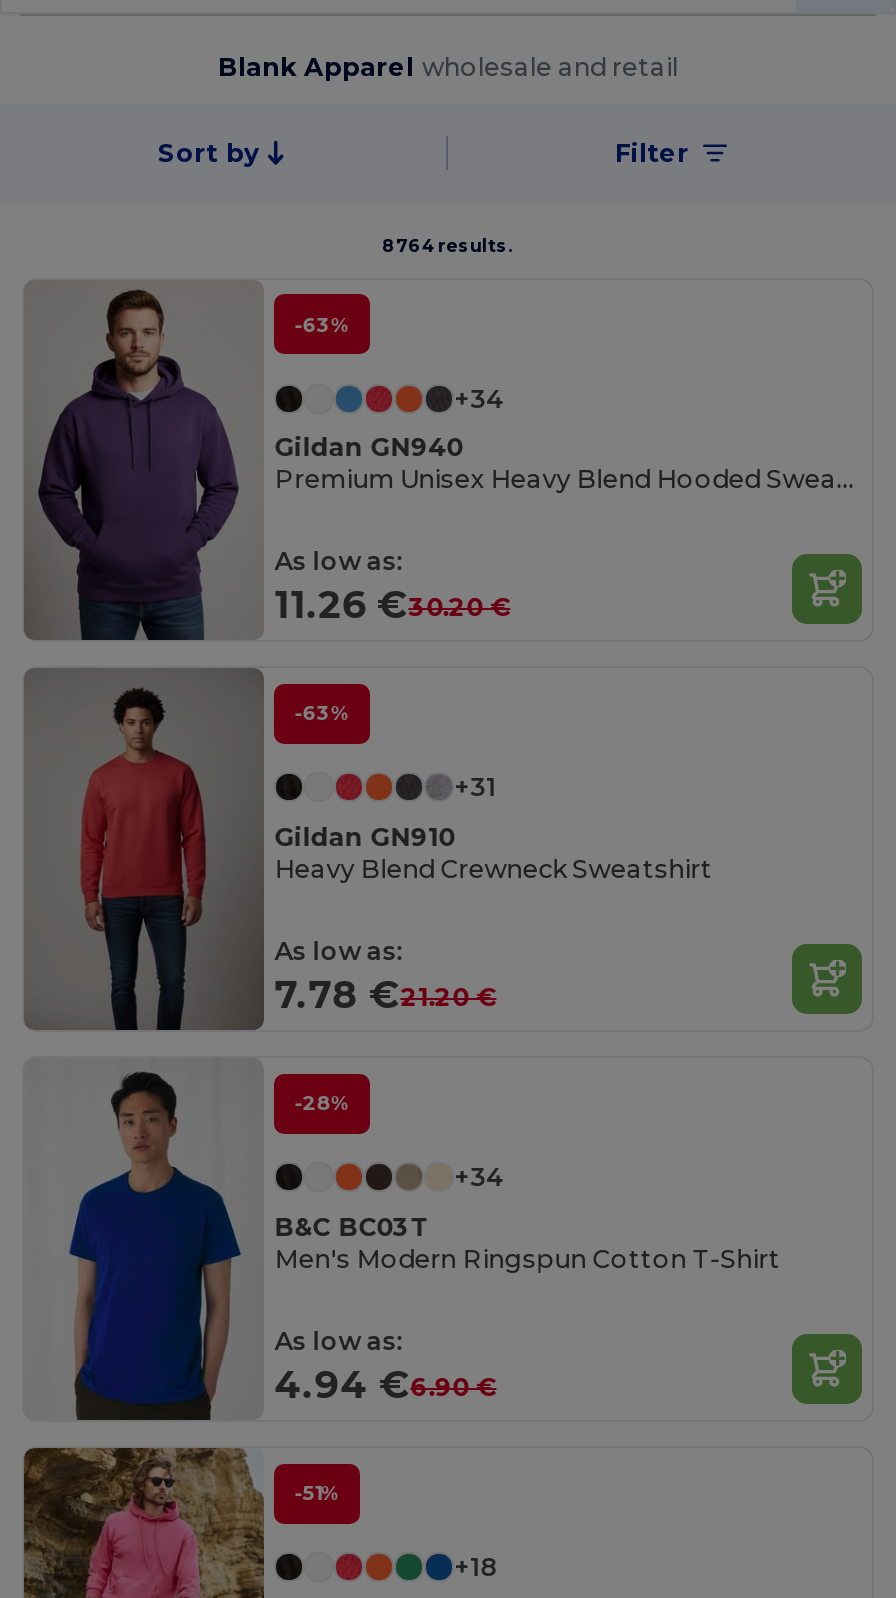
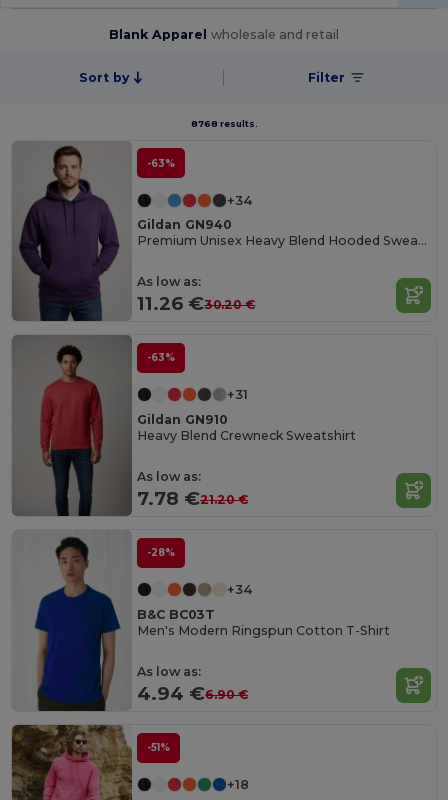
[382,235,514,255] 8764 results. -> [190,118,257,128] 8768 results.

